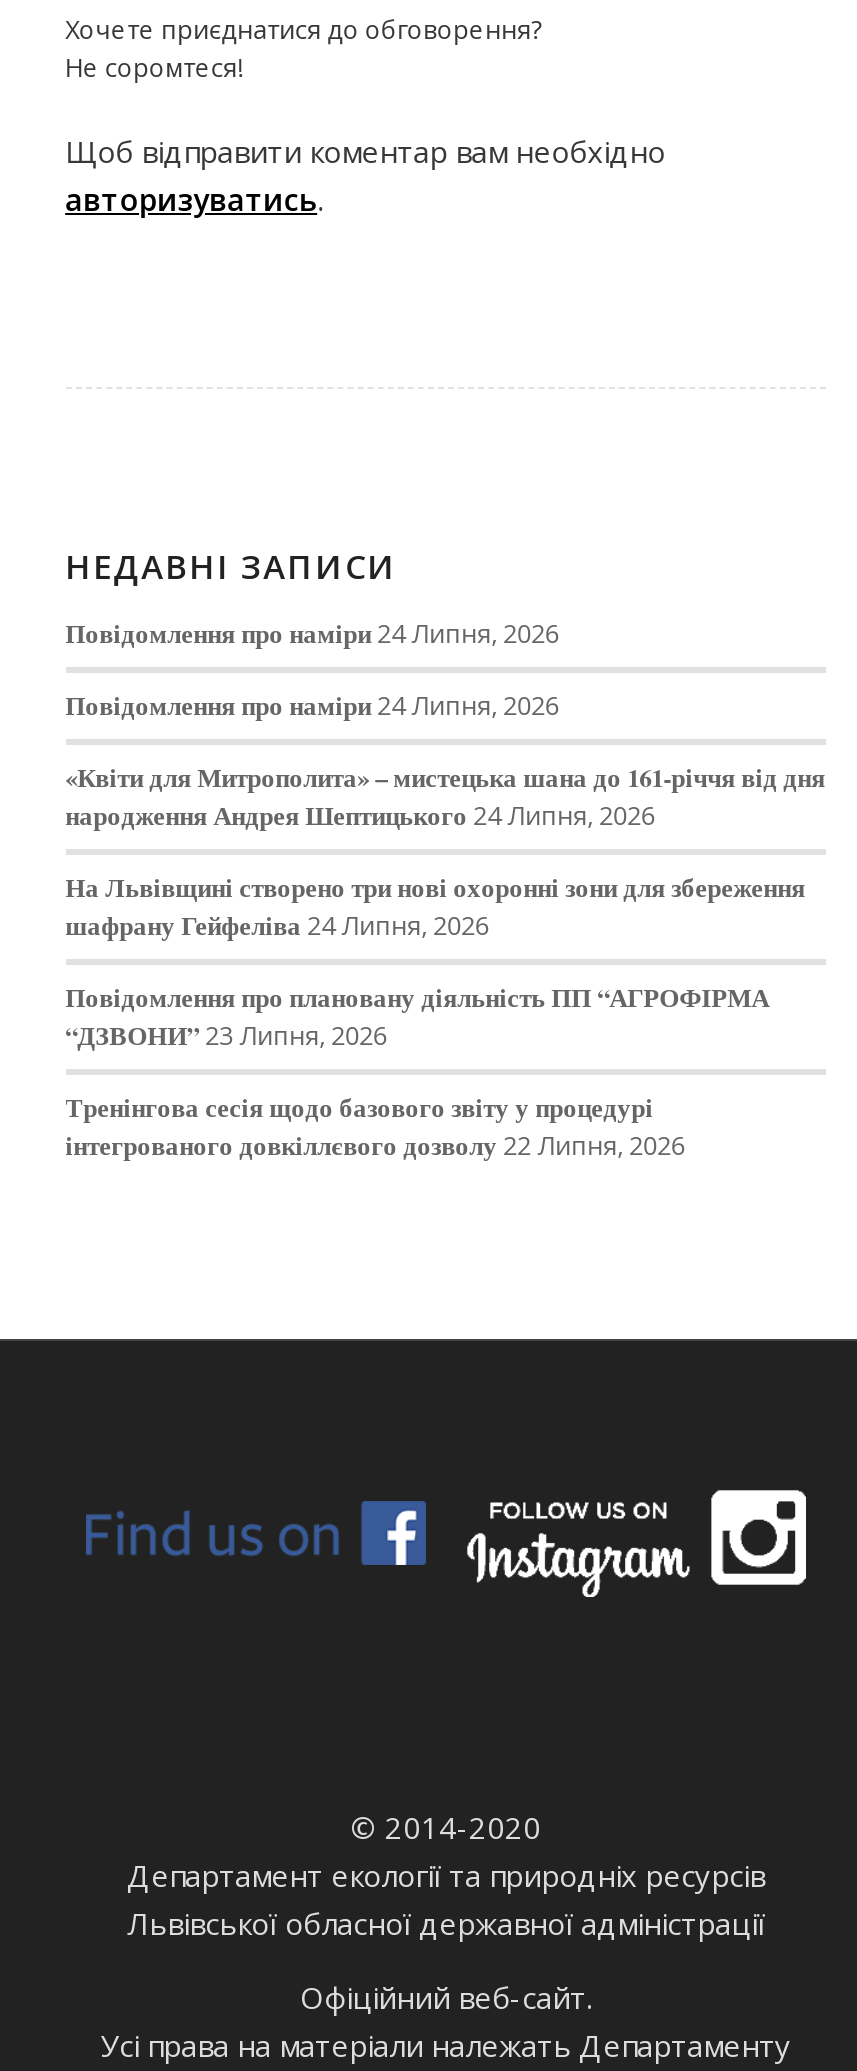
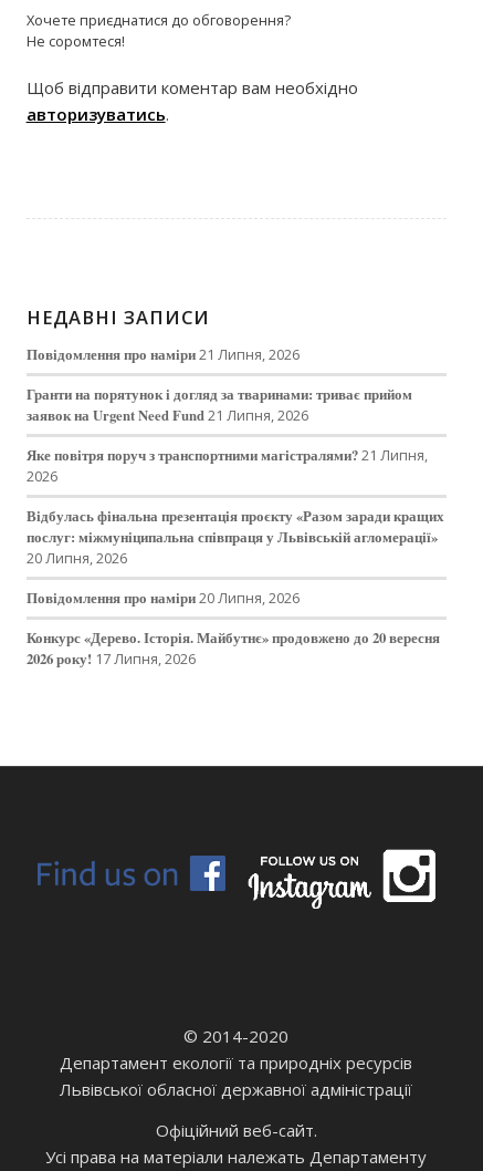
[65,615,559,651] Повідомлення про наміри 24 Липня, 2026 -> [26,344,299,364] Повідомлення про наміри 21 Липня, 2026
[65,687,559,723] Повідомлення про наміри 24 Липня, 2026 -> [26,384,412,425] Гранти на порятунок і догляд за тваринами: триває прийом | заявок на Urgent Need Fund 21 Липня, 2026
[65,759,825,833] «Квіти для Митрополита» – мистецька шана до 161-річчя від дня | народження Андрея Шептицького 24 Липня, 2026 -> [26,445,427,486] Яке повітря поруч з транспортними магістралями? 21 Липня, | 2026
[65,869,805,943] На Львівщині створено три нові охоронні зони для збереження | шафрану Гейфеліва 24 Липня, 2026 -> [26,506,444,568] Відбулась фінальна презентація проєкту «Разом заради кращих | послуг: міжмуніципальна співпраця у Львівській агломерації» | 20 Липня, 2026
[65,979,769,1053] Повідомлення про плановану діяльність ПП “АГРОФІРМА | “ДЗВОНИ” 23 Липня, 2026 -> [26,588,299,608] Повідомлення про наміри 20 Липня, 2026
[65,1089,685,1163] Тренінгова сесія щодо базового звіту у процедурі | інтегрованого довкіллєвого дозволу 22 Липня, 2026 -> [26,628,439,669] Конкурс «Дерево. Історія. Майбутнє» продовжено до 20 вересня | 2026 року! 17 Липня, 2026

